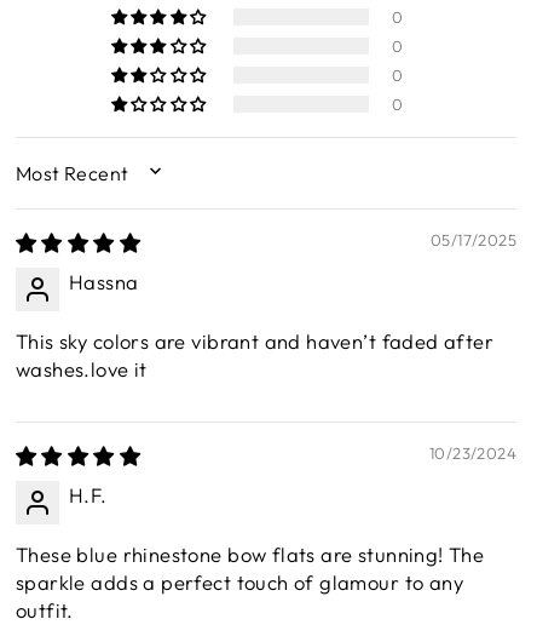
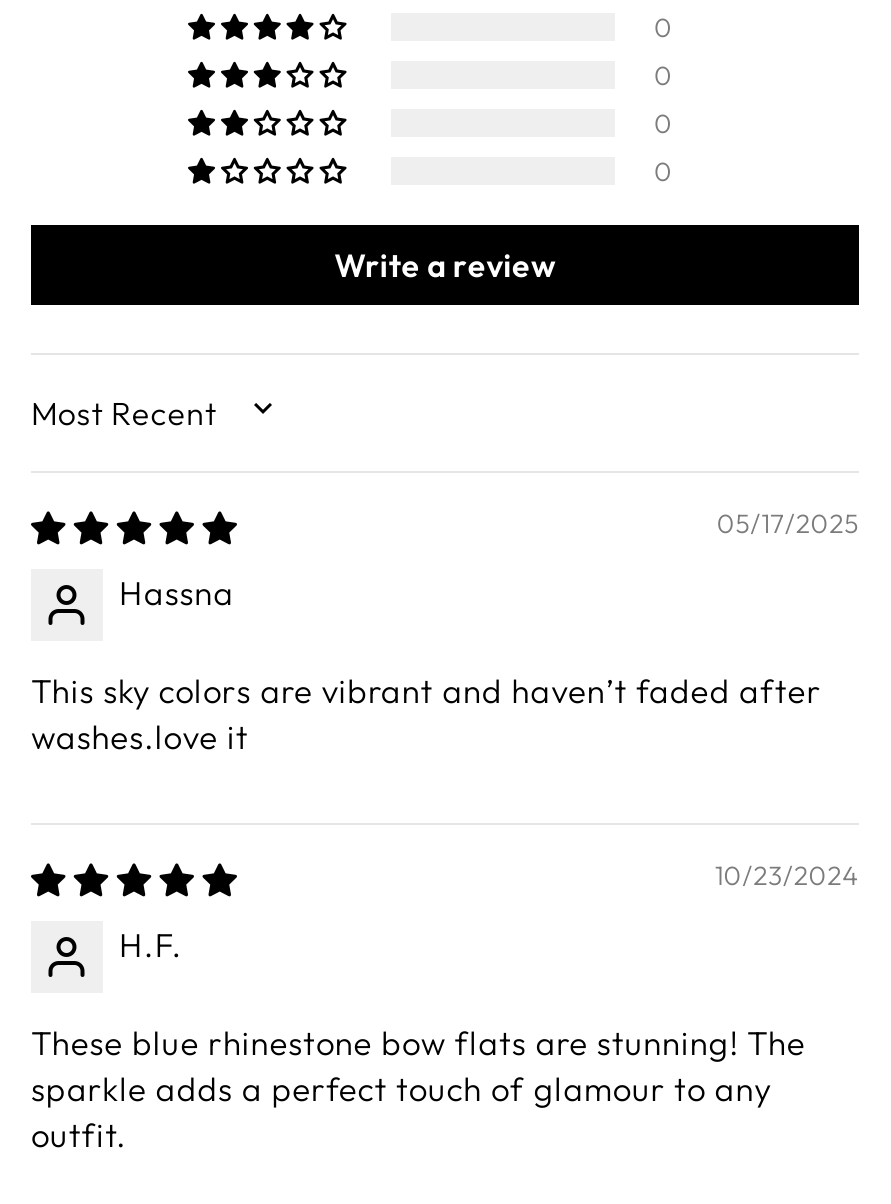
none -> [334,245,556,285] Write a review

